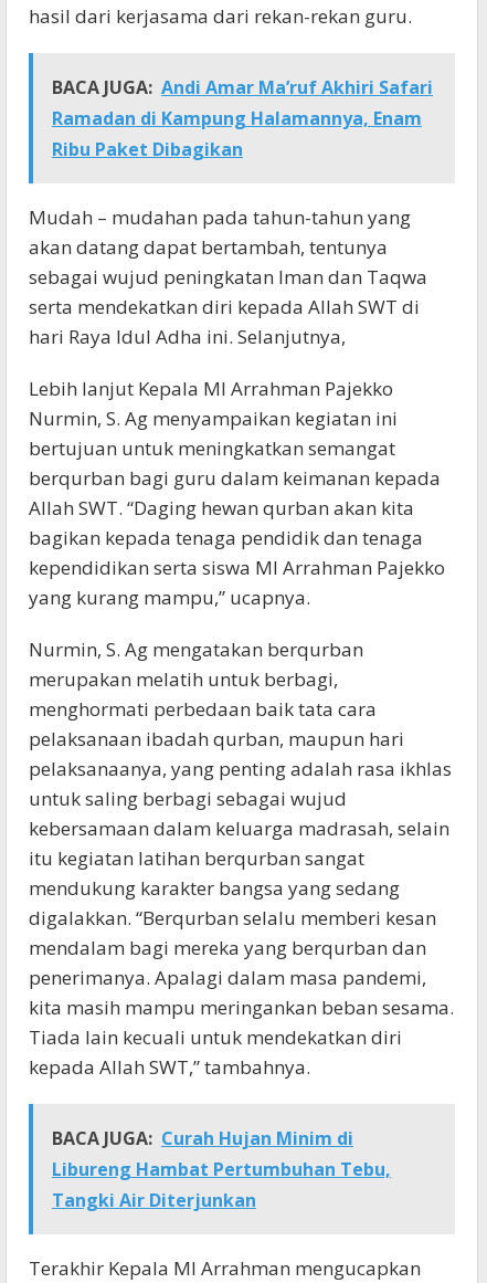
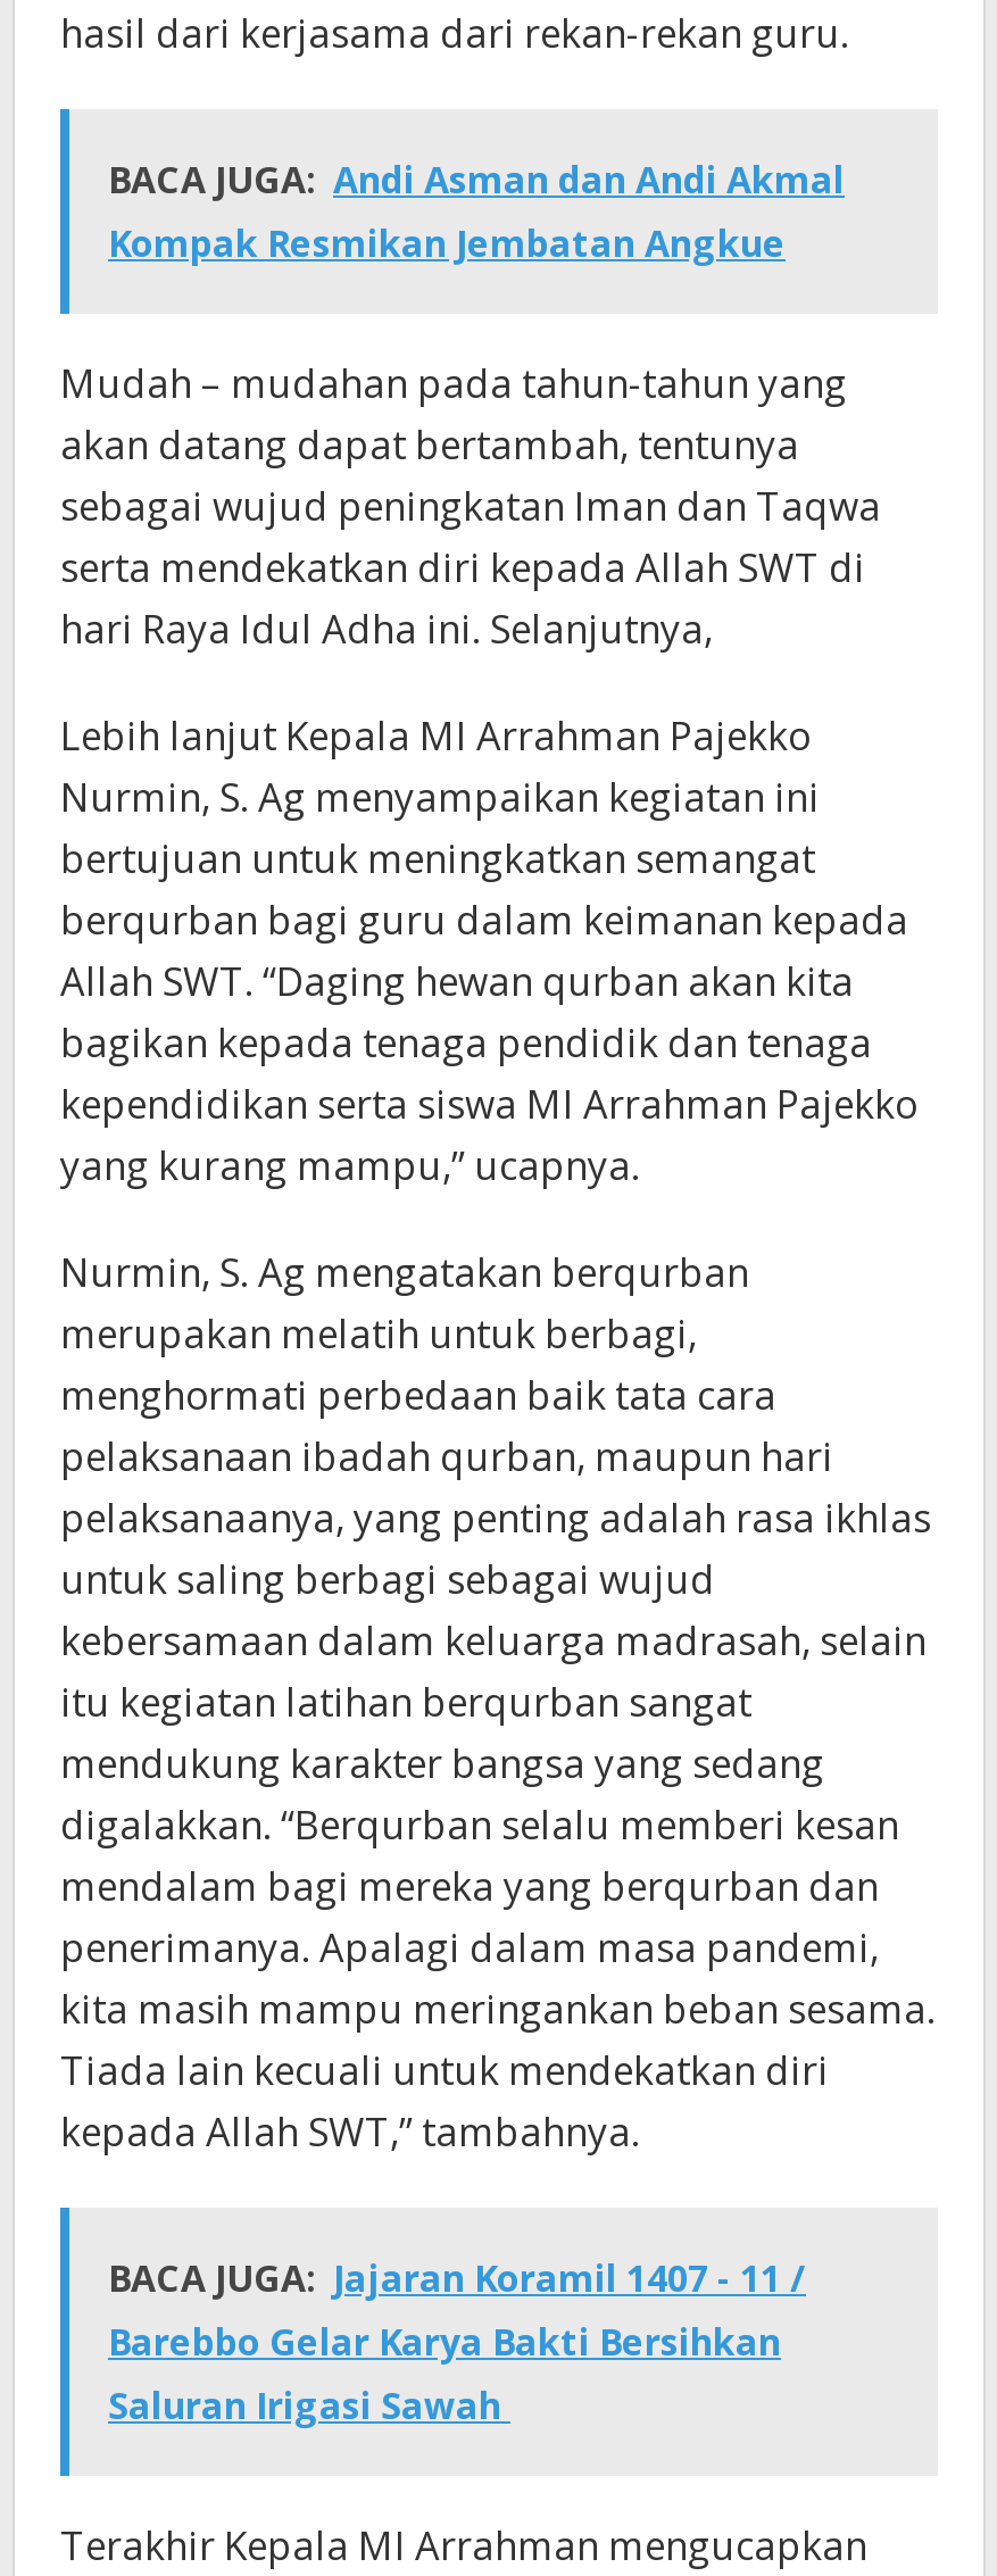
[52,75,433,161] BACA JUGA: Andi Amar Ma’ruf Akhiri Safari | Ramadan di Kampung Halamannya, Enam | Ribu Paket Dibagikan -> [108,155,845,268] BACA JUGA: Andi Asman dan Andi Akmal | Kompak Resmikan Jembatan Angkue
[52,1126,391,1212] BACA JUGA: Curah Hujan Minim di | Libureng Hambat Pertumbuhan Tebu, | Tangki Air Diterjunkan -> [108,2253,806,2430] BACA JUGA: Jajaran Koramil 1407 - 11 / | Barebbo Gelar Karya Bakti Bersihkan | Saluran Irigasi Sawah

